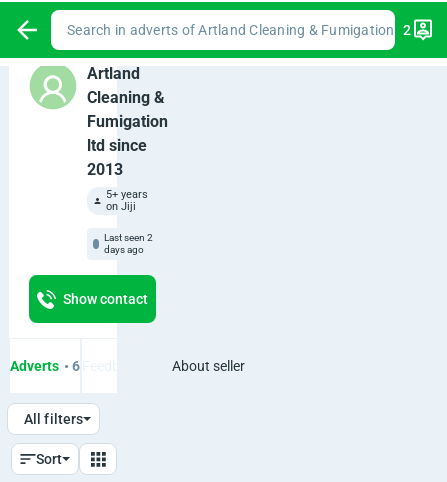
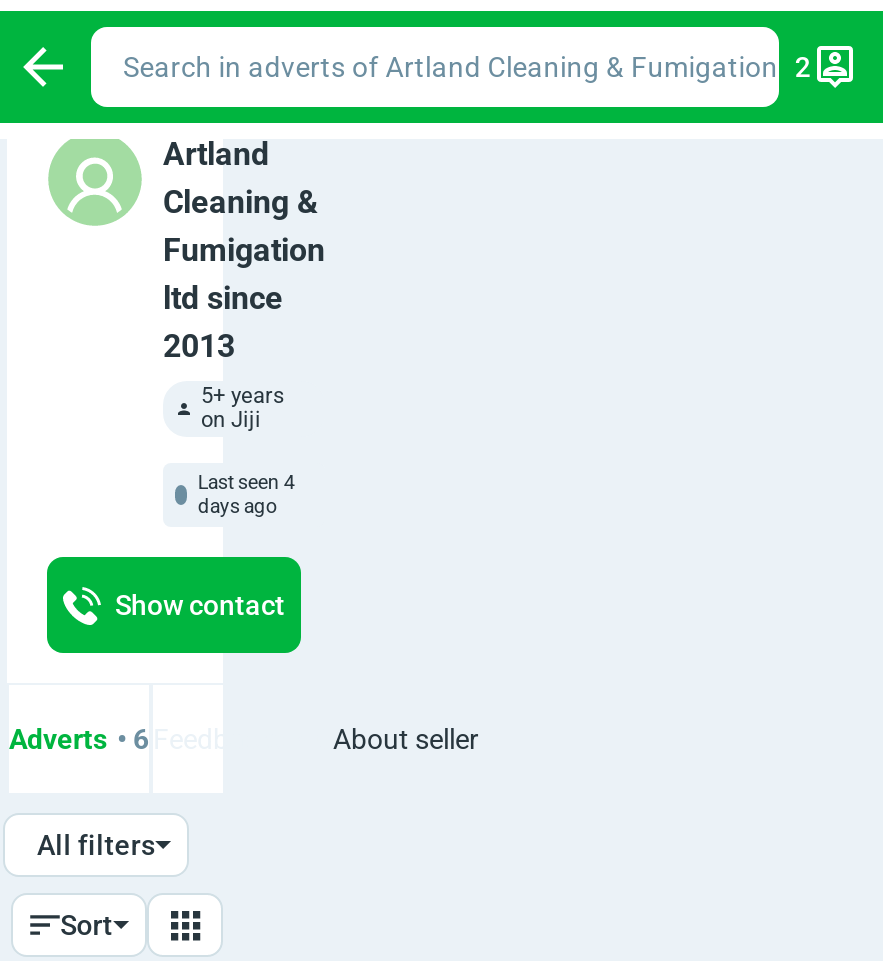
[104,232,153,243] Last seen 2 -> [198,471,296,493] Last seen 4

